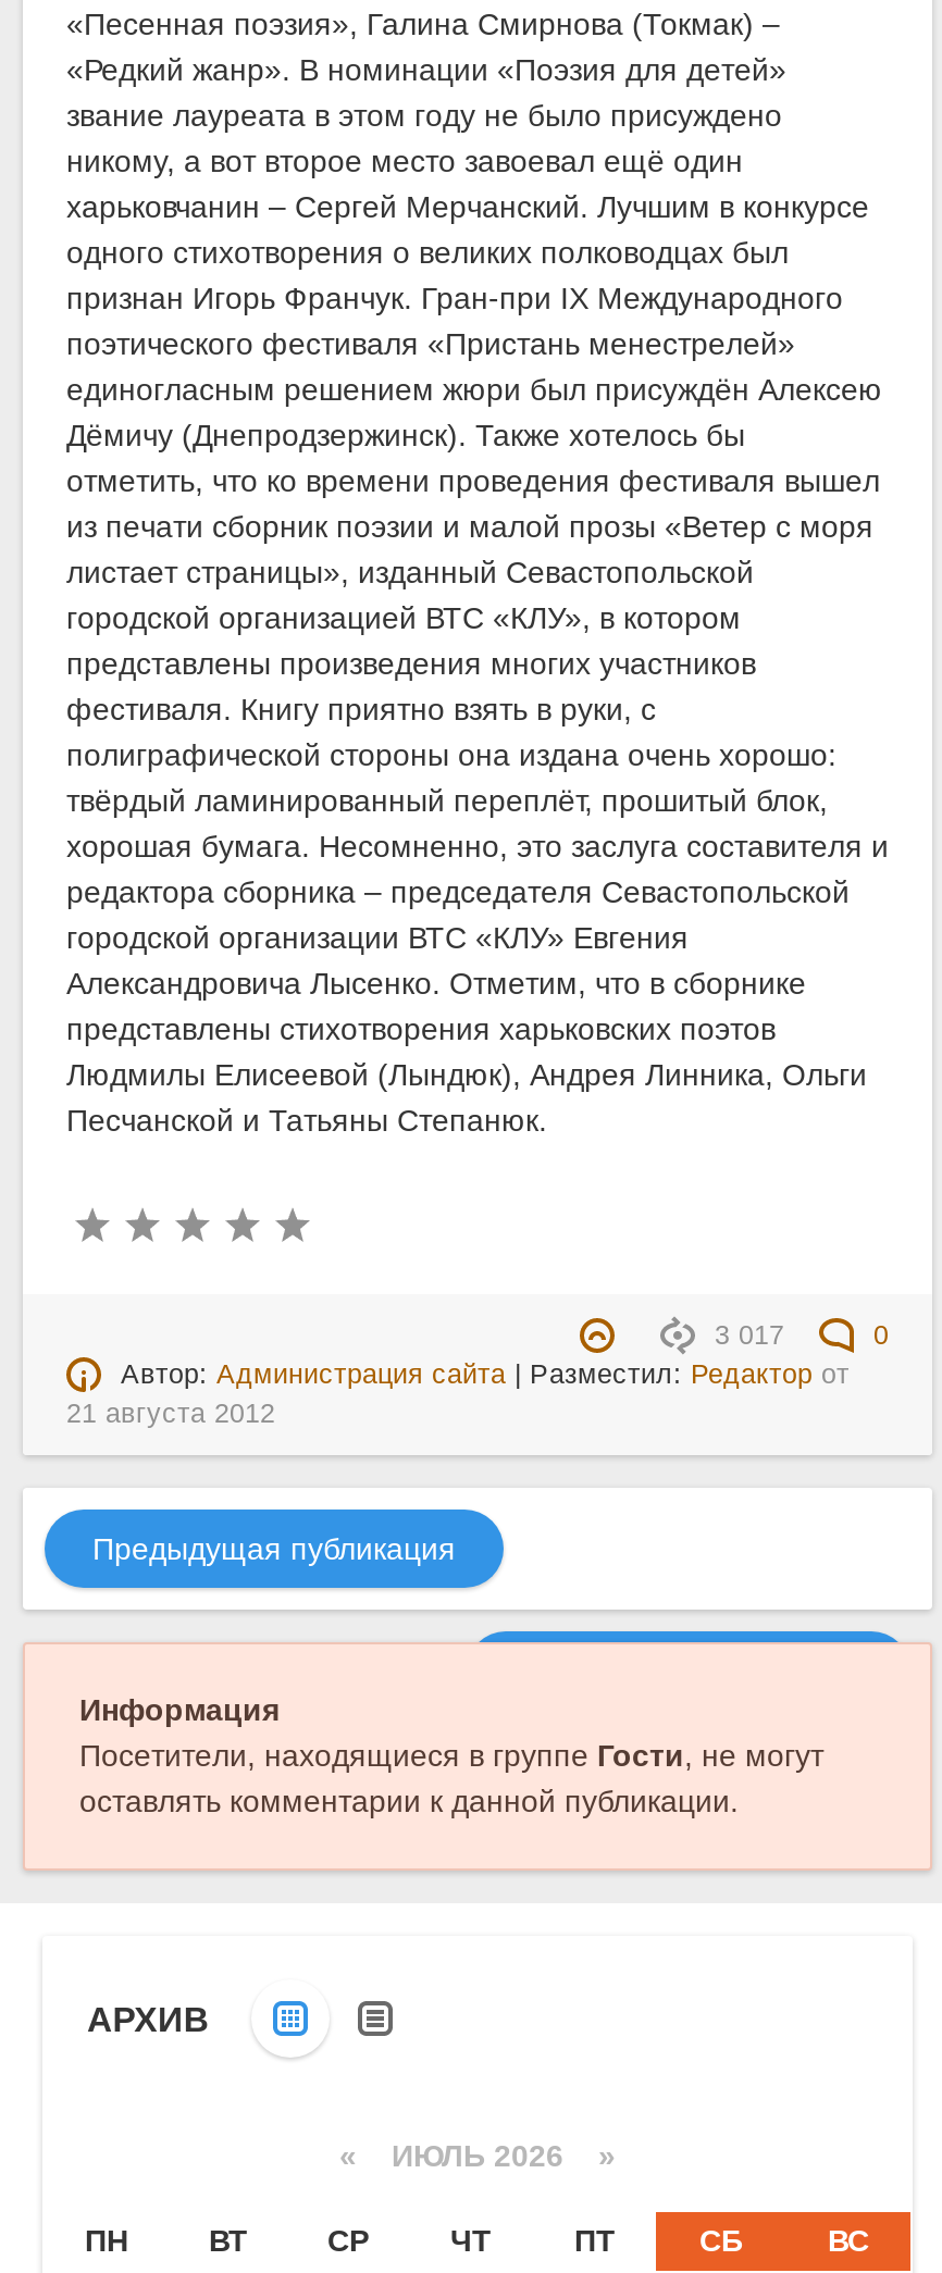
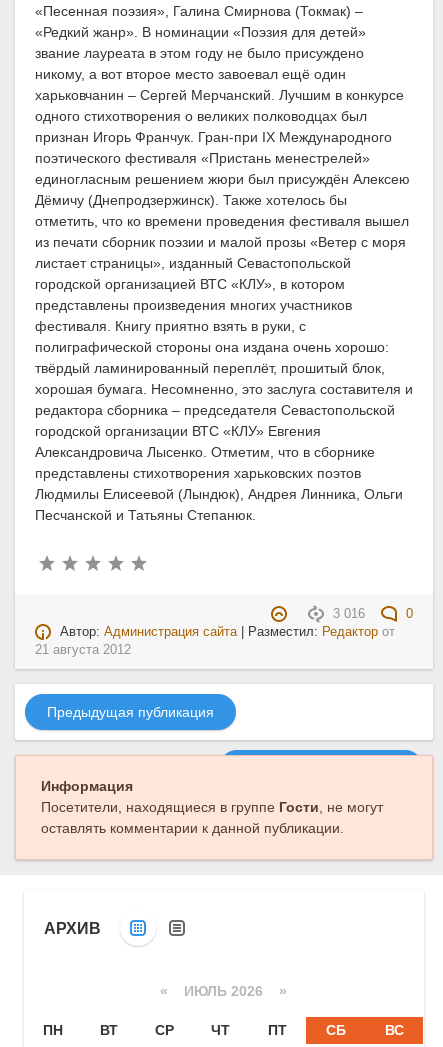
[706,1321,784,1352] 3 017 -> [329,607,365,621] 3 016

